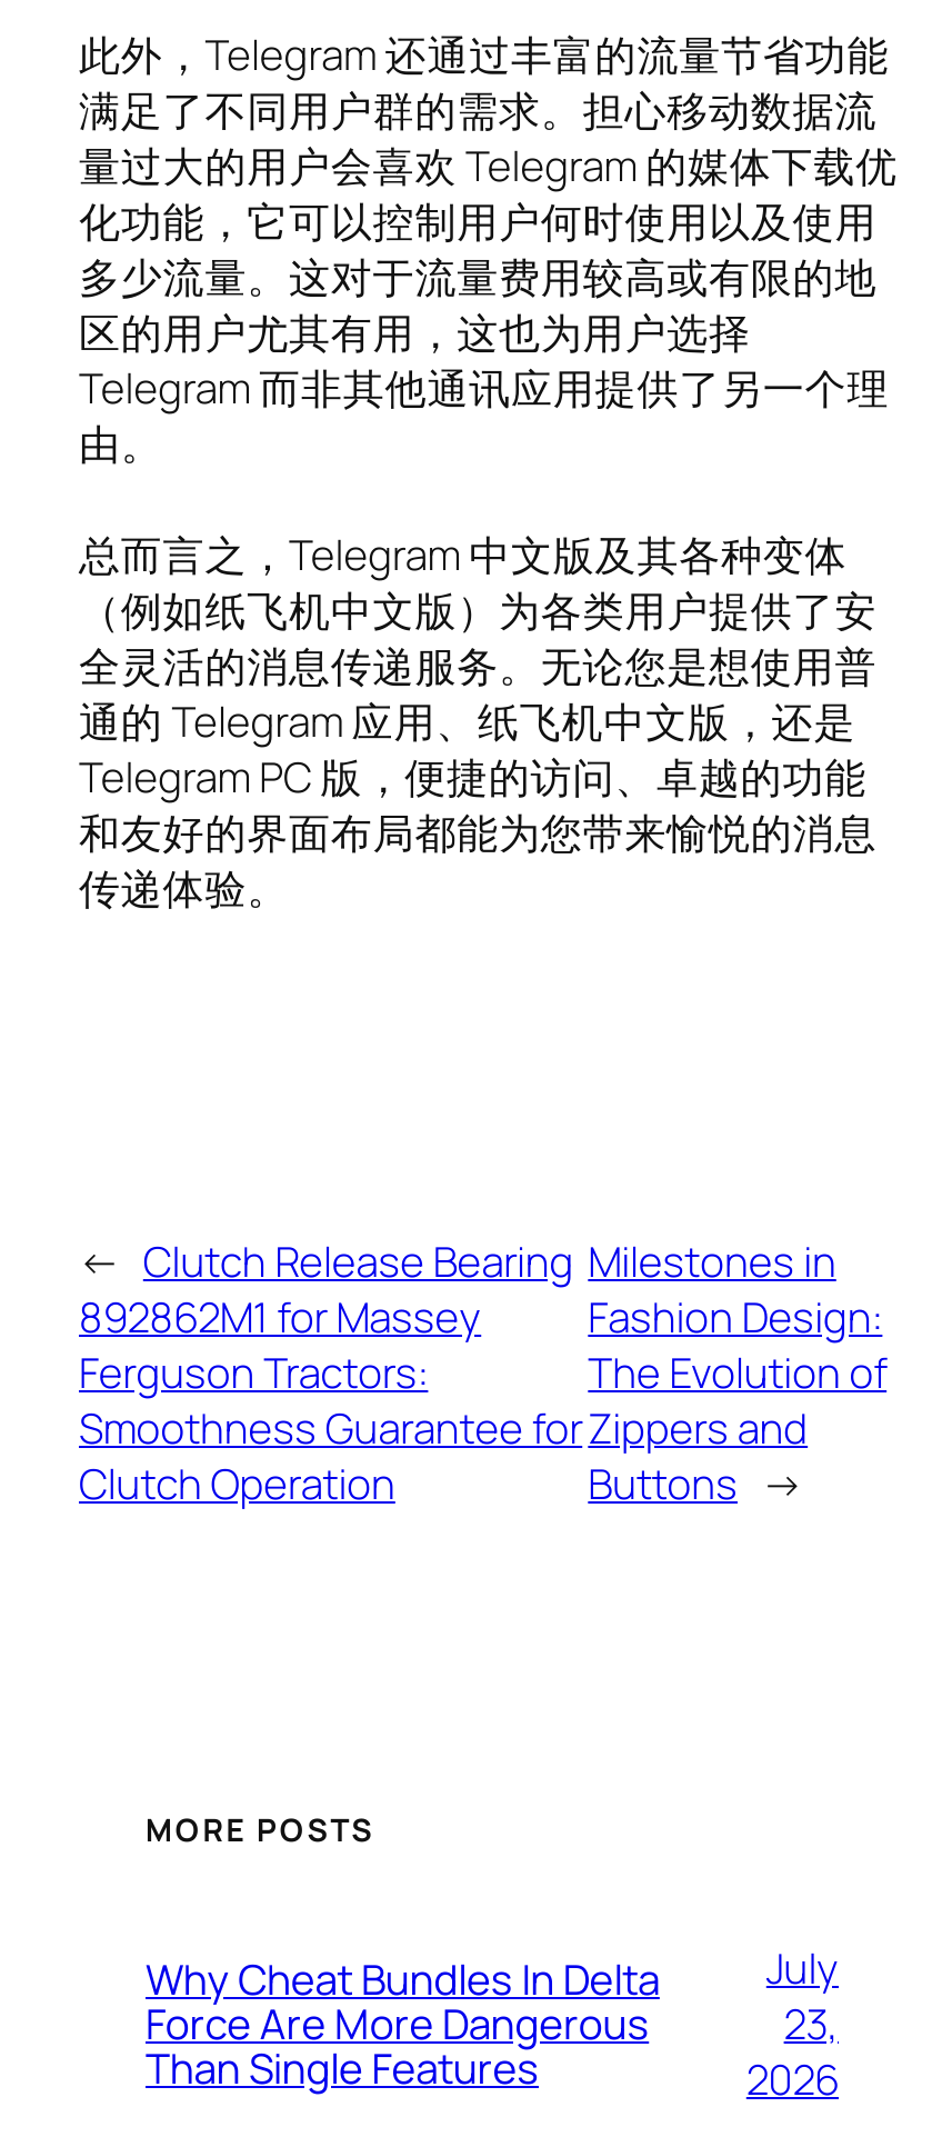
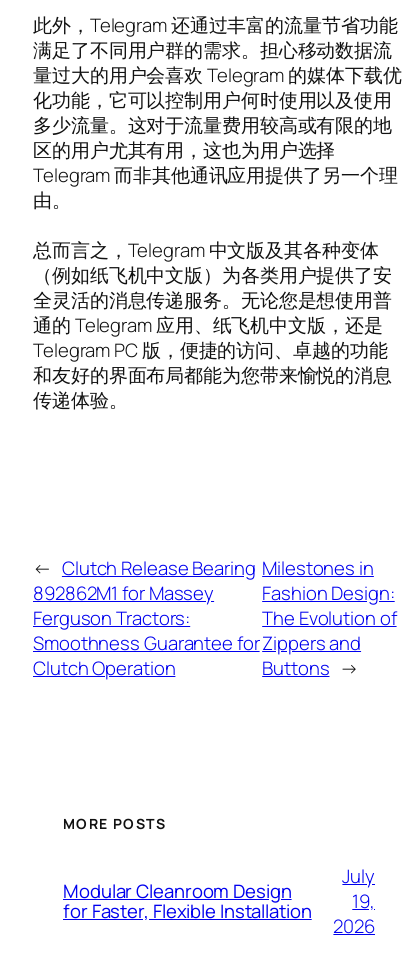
[146,1951,660,2098] Why Cheat Bundles In Delta | Force Are More Dangerous | Than Single Features -> [63,878,312,924] Modular Cleanroom Design | for Faster, Flexible Installation
[784,1994,839,2052] 23, -> [352,888,375,914] 19,

